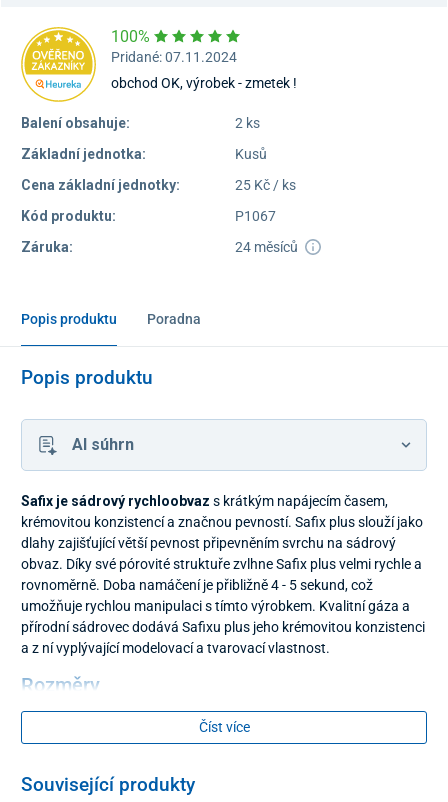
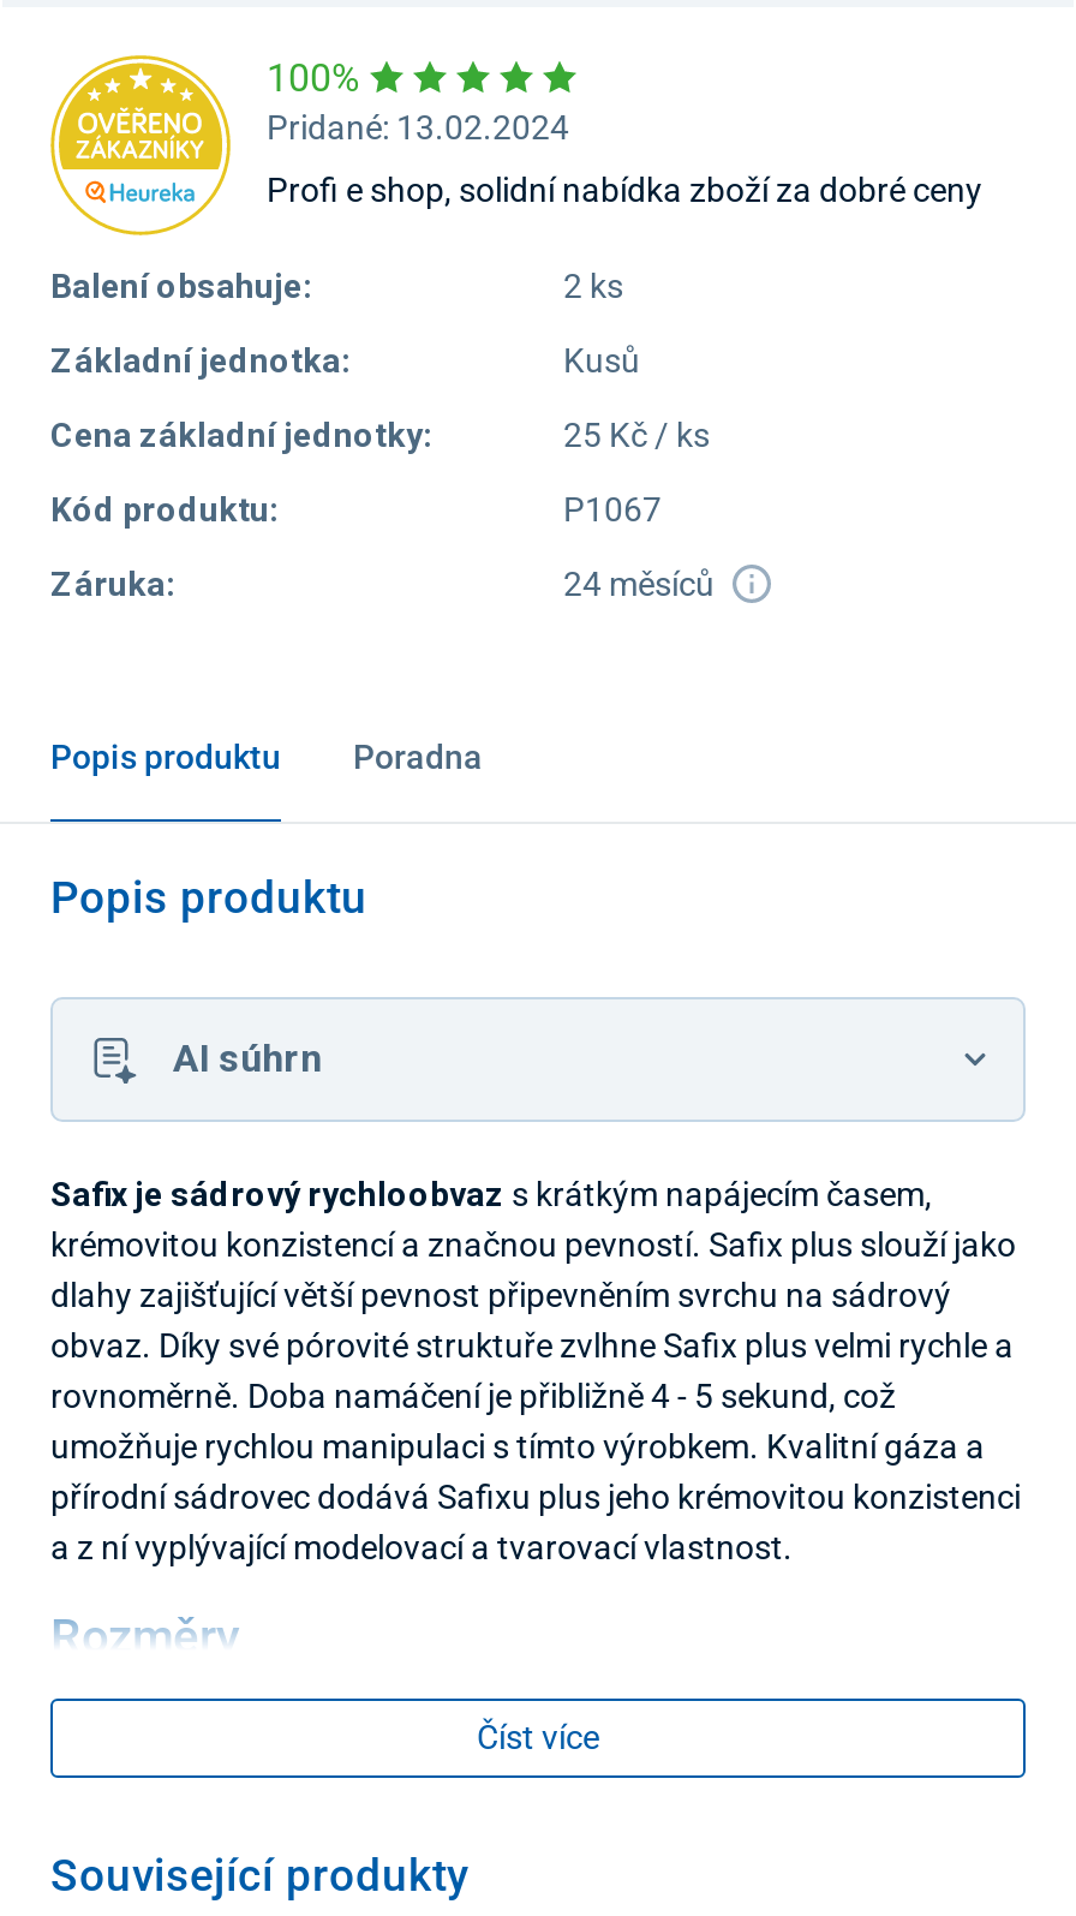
[111,49,237,65] Pridané: 07.11.2024 -> [267,108,569,146] Pridané: 13.02.2024
[111,75,297,91] obchod OK, výrobek - zmetek ! -> [267,170,982,209] Profi e shop, solidní nabídka zboží za dobré ceny

